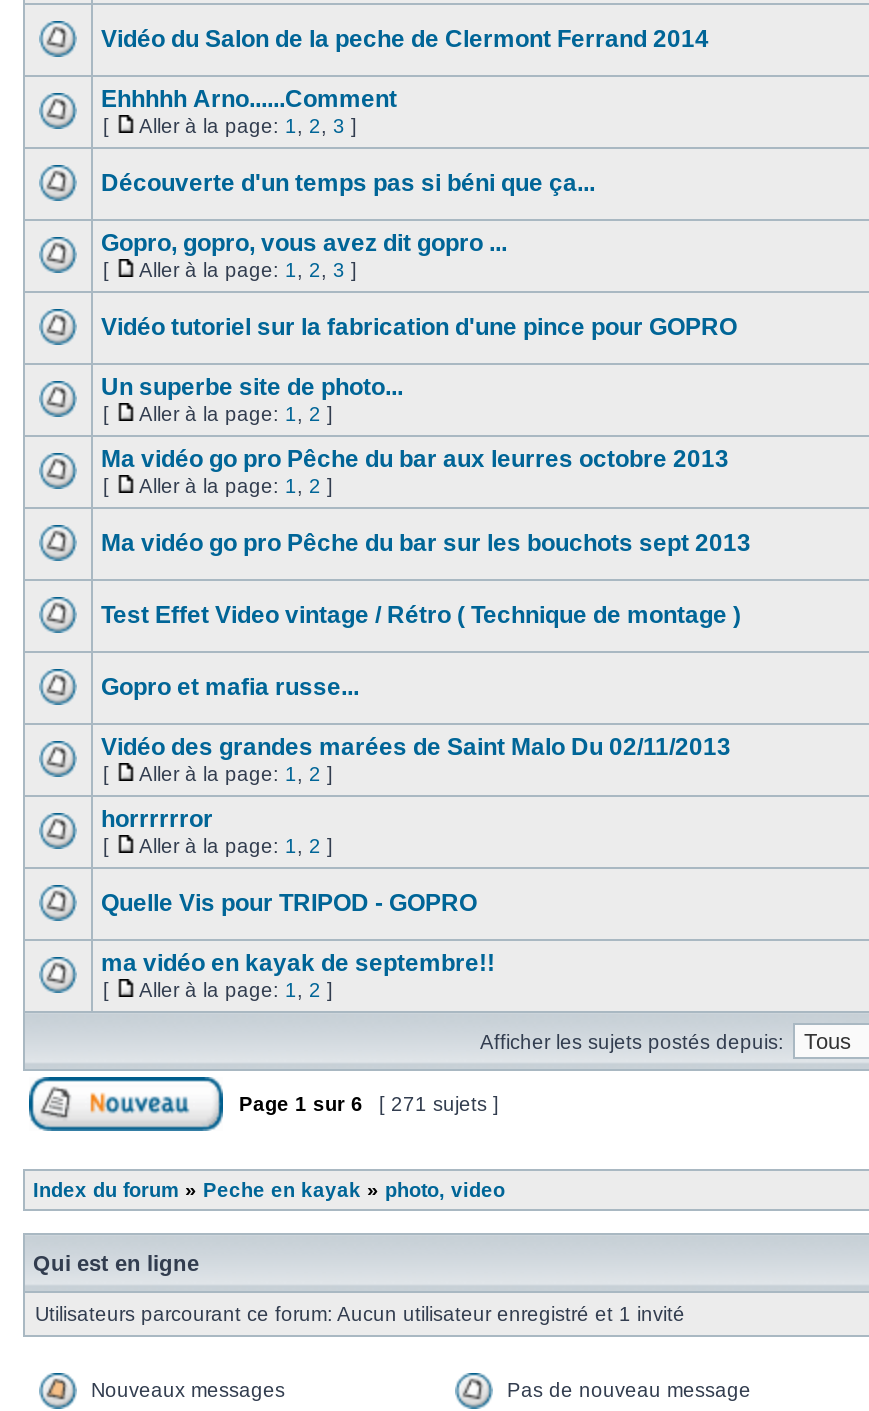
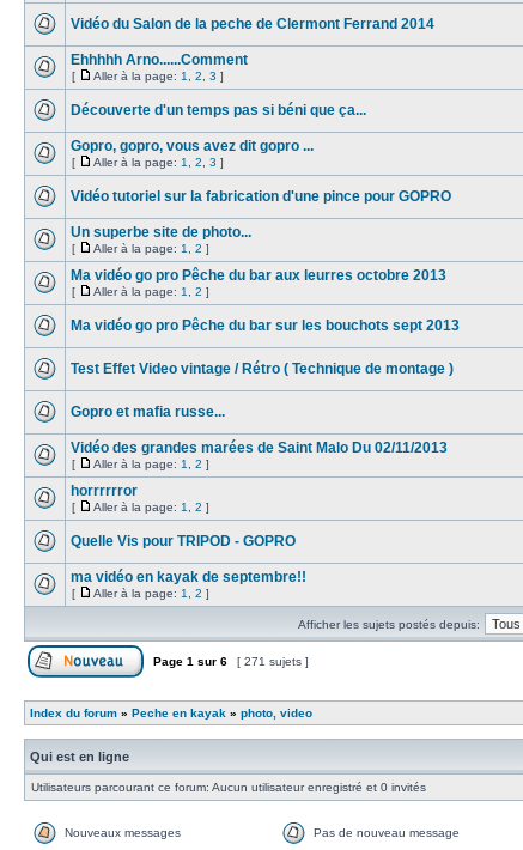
[35,1303,685,1325] Utilisateurs parcourant ce forum: Aucun utilisateur enregistré et 1 invité -> [31,781,426,794] Utilisateurs parcourant ce forum: Aucun utilisateur enregistré et 0 invités

